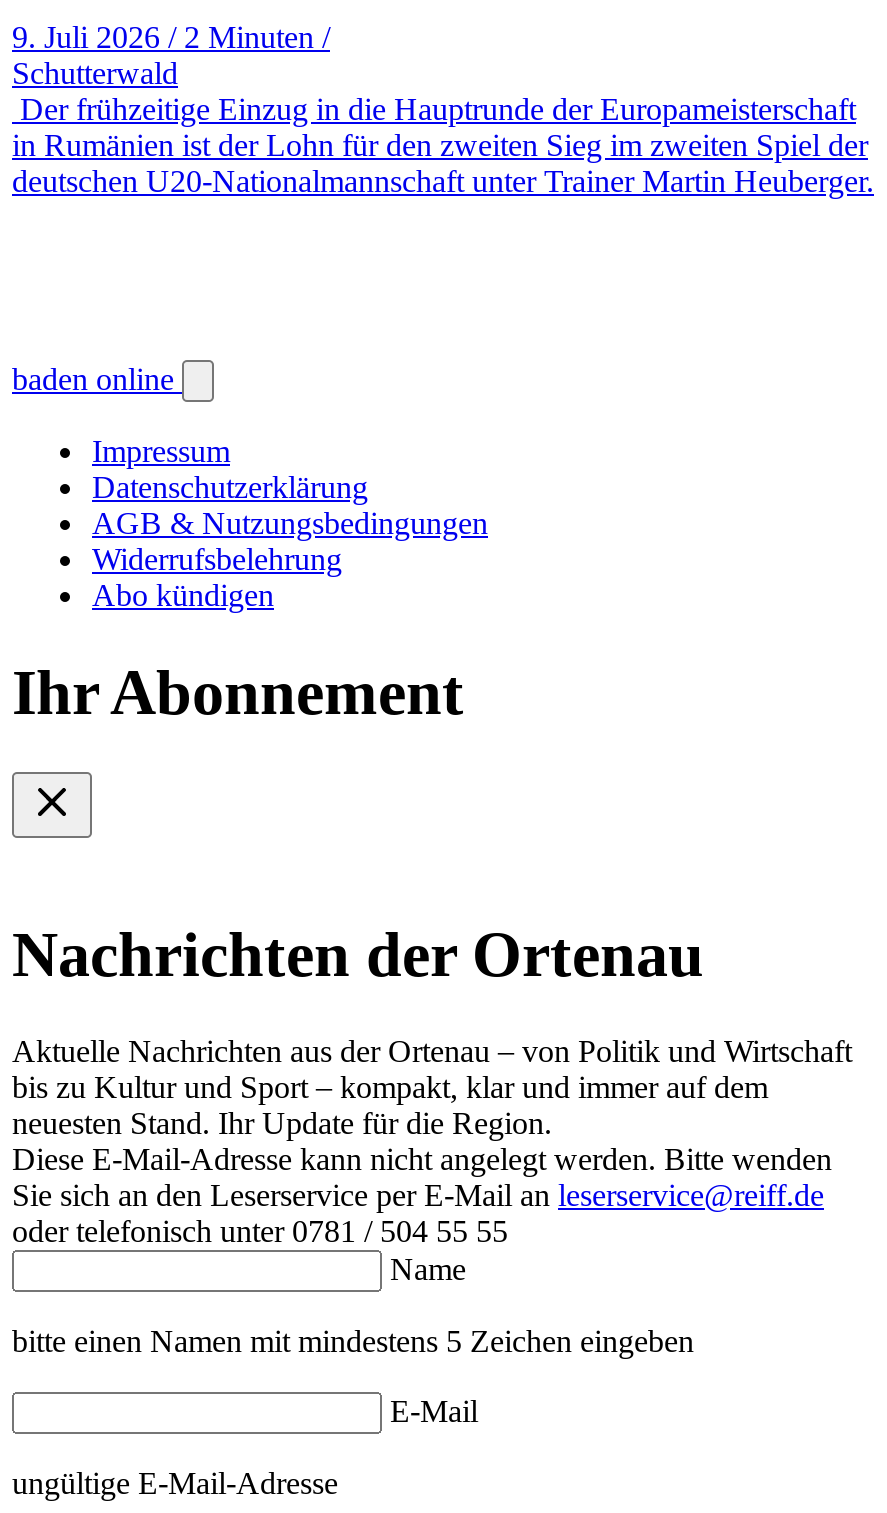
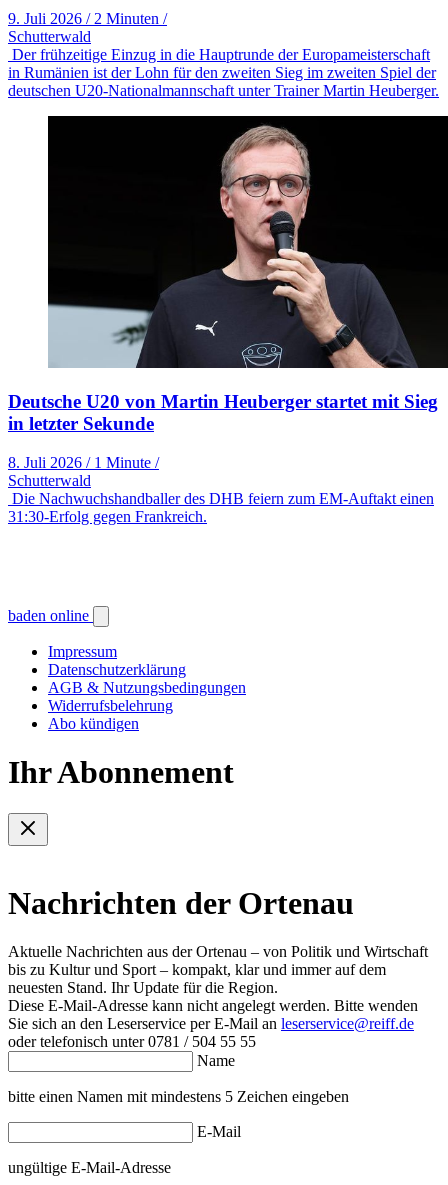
none -> [8,115,445,525] [image] | Deutsche U20 von Martin Heuberger startet mit Sieg | in letzter Sekunde | 8. Juli 2026 / 1 Minute / | Schutterwald | Die Nachwuchshandballer des DHB feiern zum EM-Auftakt einen | 31:30-Erfolg gegen Frankreich.

